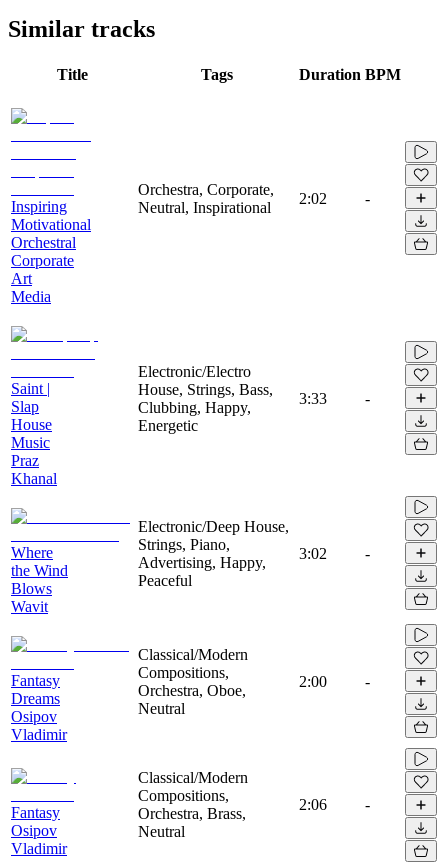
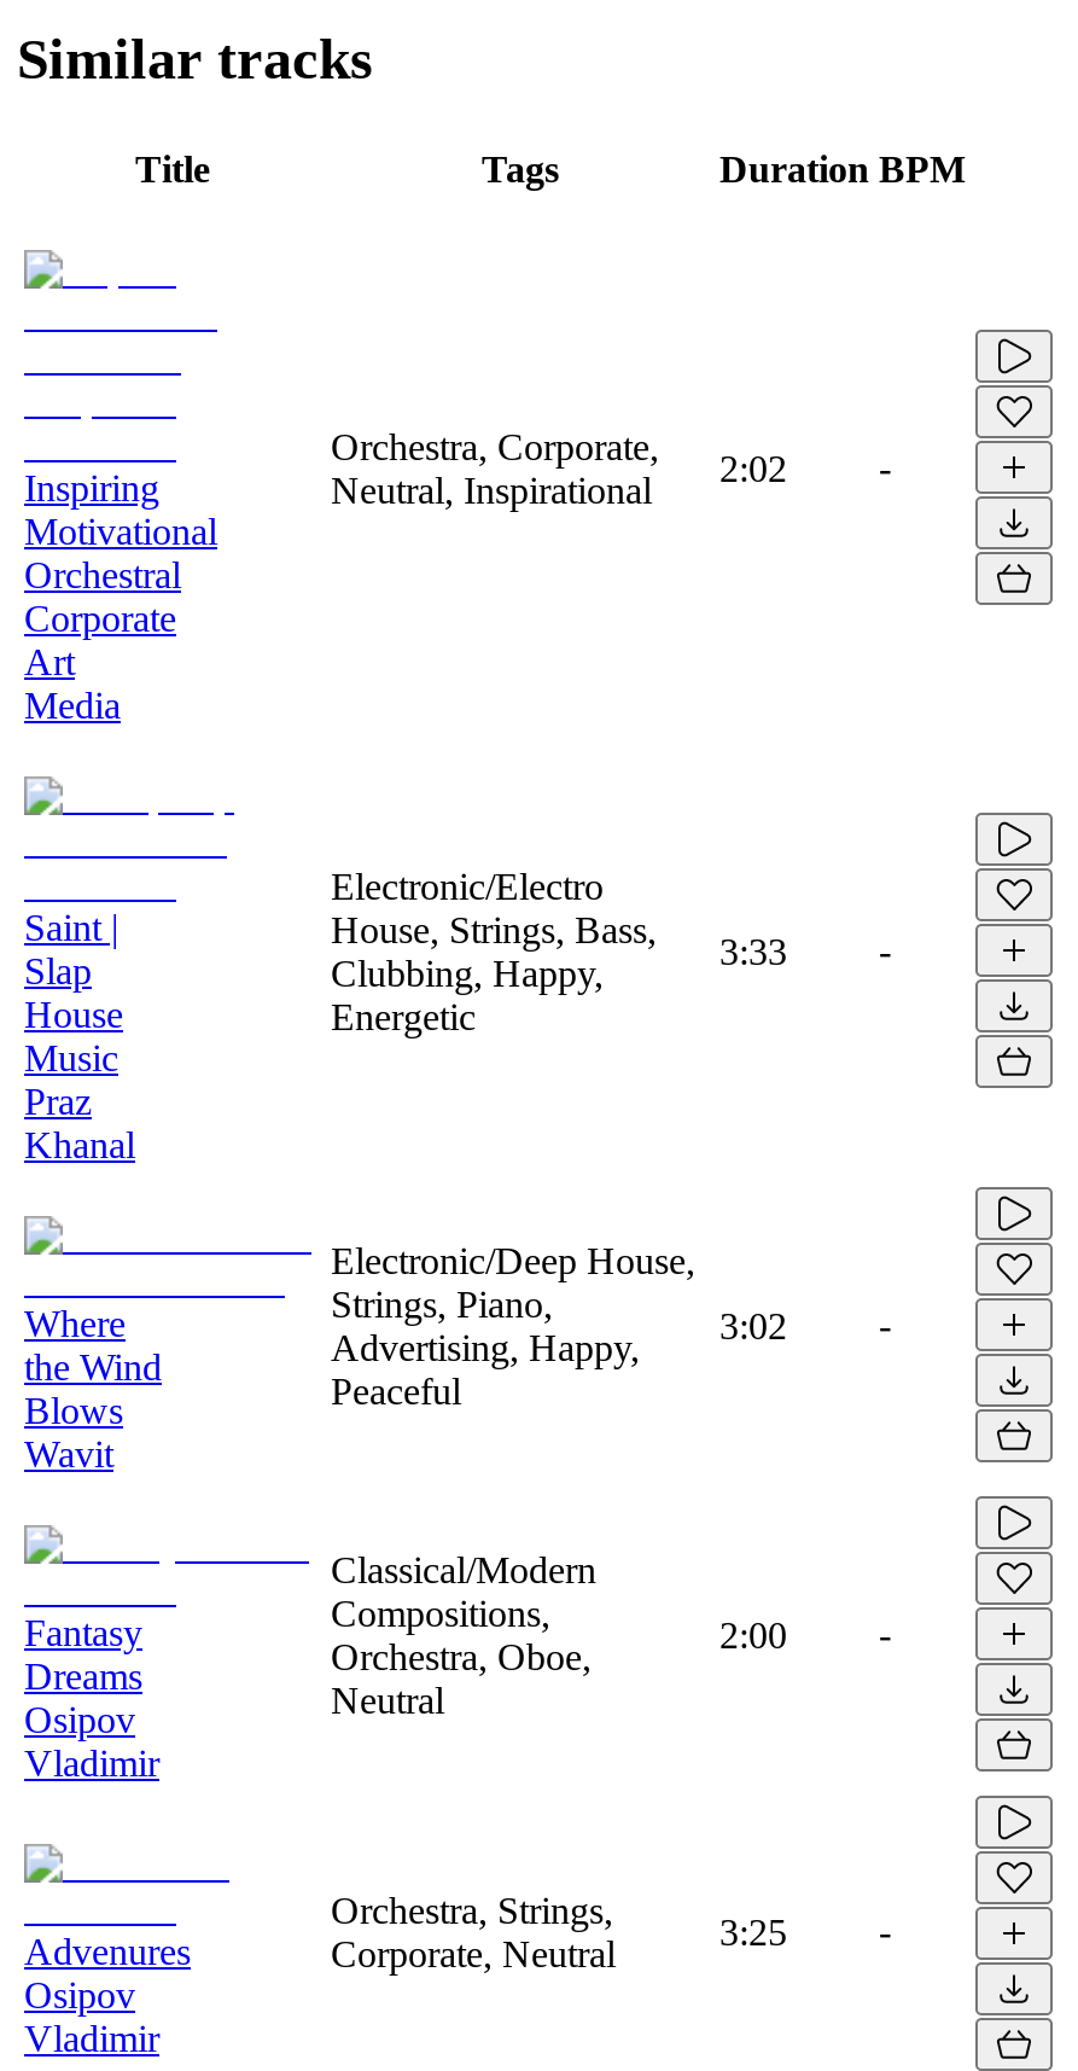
[138,769,248,840] Classical/Modern | Compositions, | Orchestra, Brass, | Neutral -> [331,1889,616,1973] Orchestra, Strings, | Corporate, Neutral
[299,796,327,813] 2:06 -> [719,1911,787,1952] 3:25
[11,804,60,821] Fantasy -> [24,1930,191,1971] Advenures

